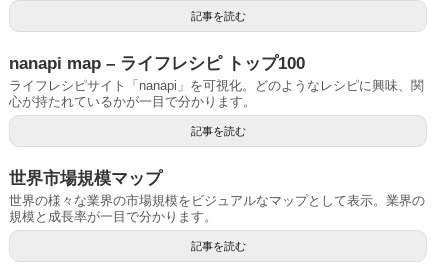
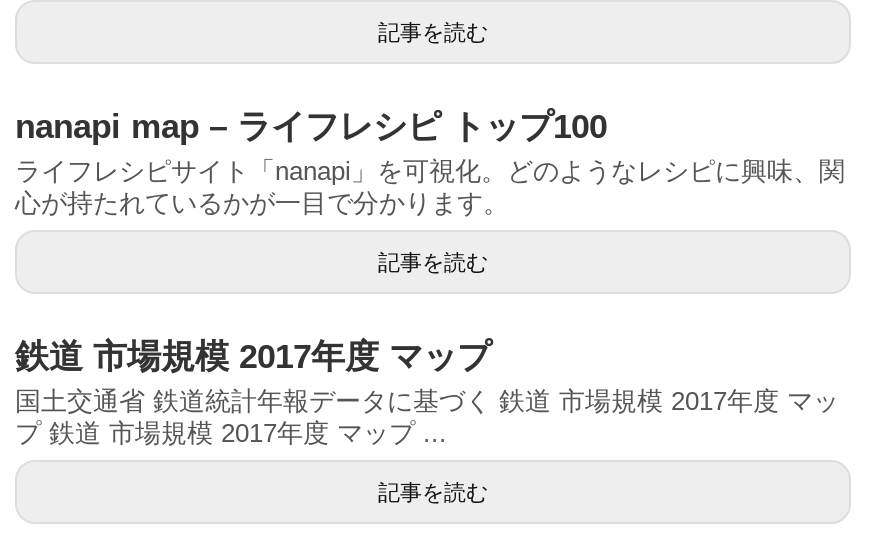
[9,169,425,224] 世界市場規模マップ | 世界の様々な業界の市場規模をビジュアルなマップとして表示。業界の | 規模と成長率が一目で分かります。 -> [15,338,839,448] 鉄道 市場規模 2017年度 マップ | 国土交通省 鉄道統計年報データに基づく 鉄道 市場規模 2017年度 マッ | プ 鉄道 市場規模 2017年度 マップ ...

